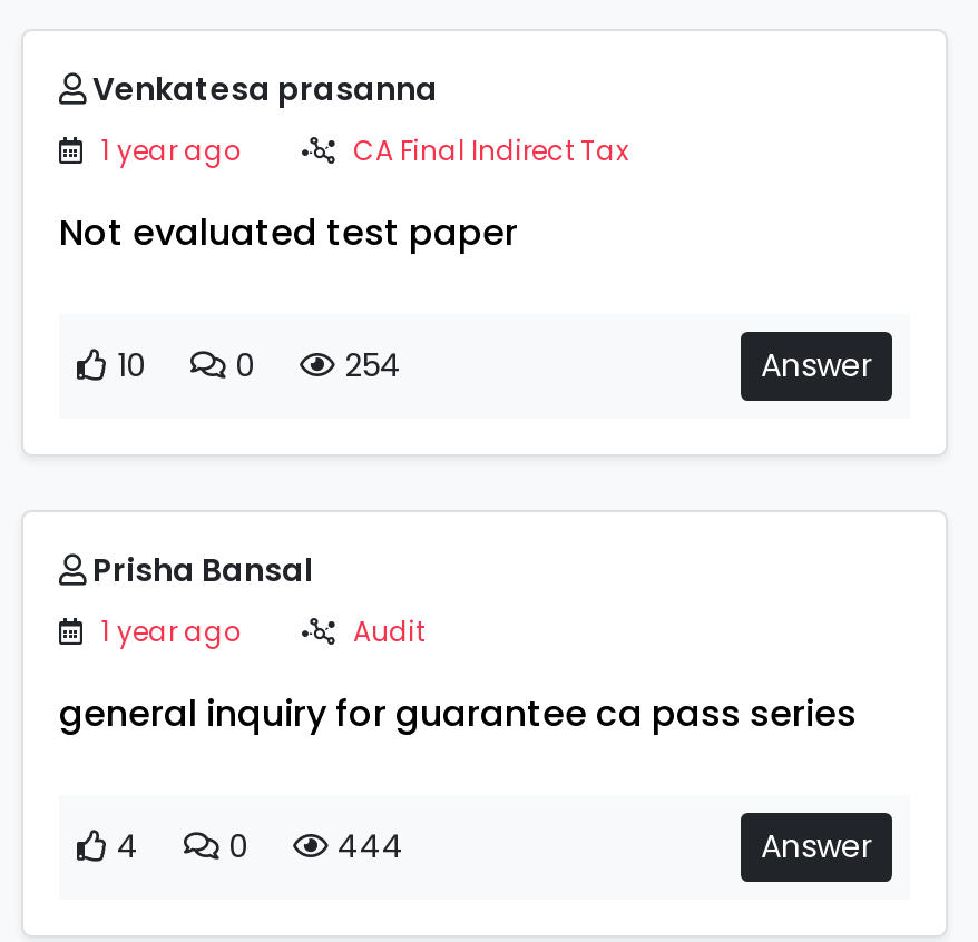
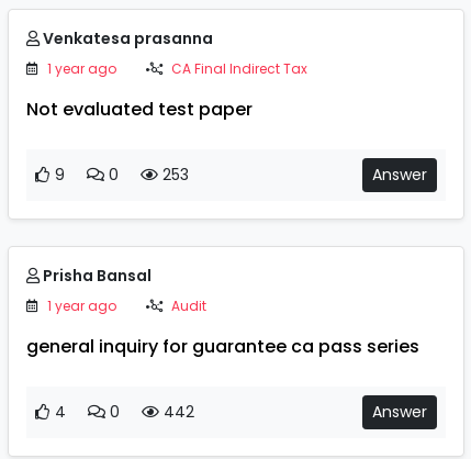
[117,343,146,387] 10 -> [55,164,65,186] 9
[344,343,402,387] 254 -> [162,164,189,186] 253
[117,824,404,869] 4 0 444 -> [55,401,194,423] 4 0 442

